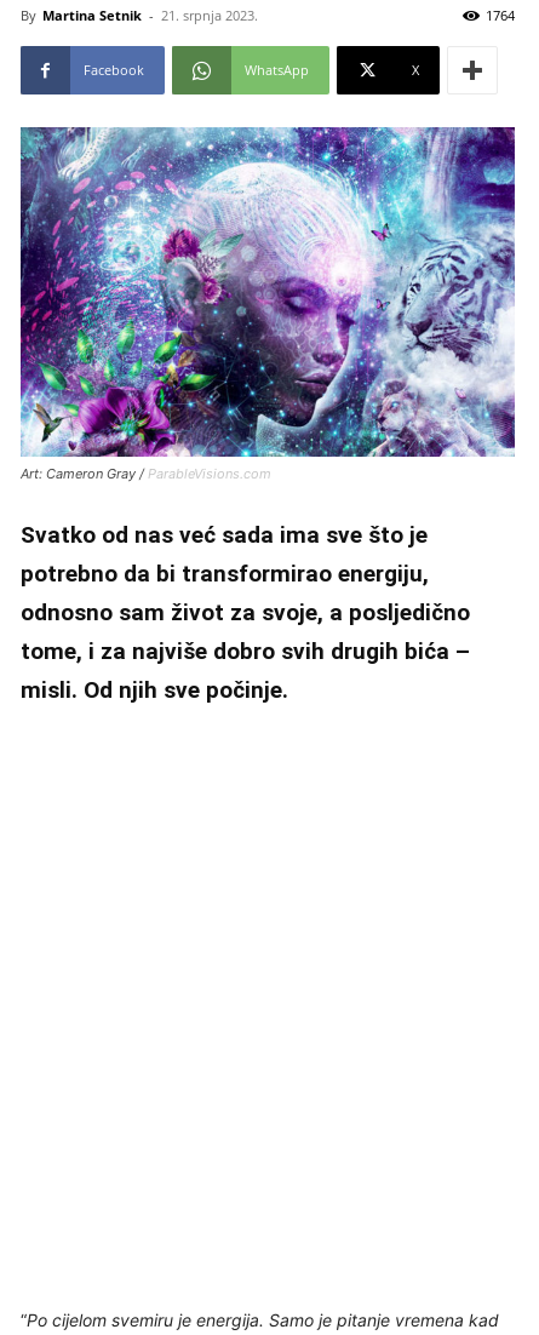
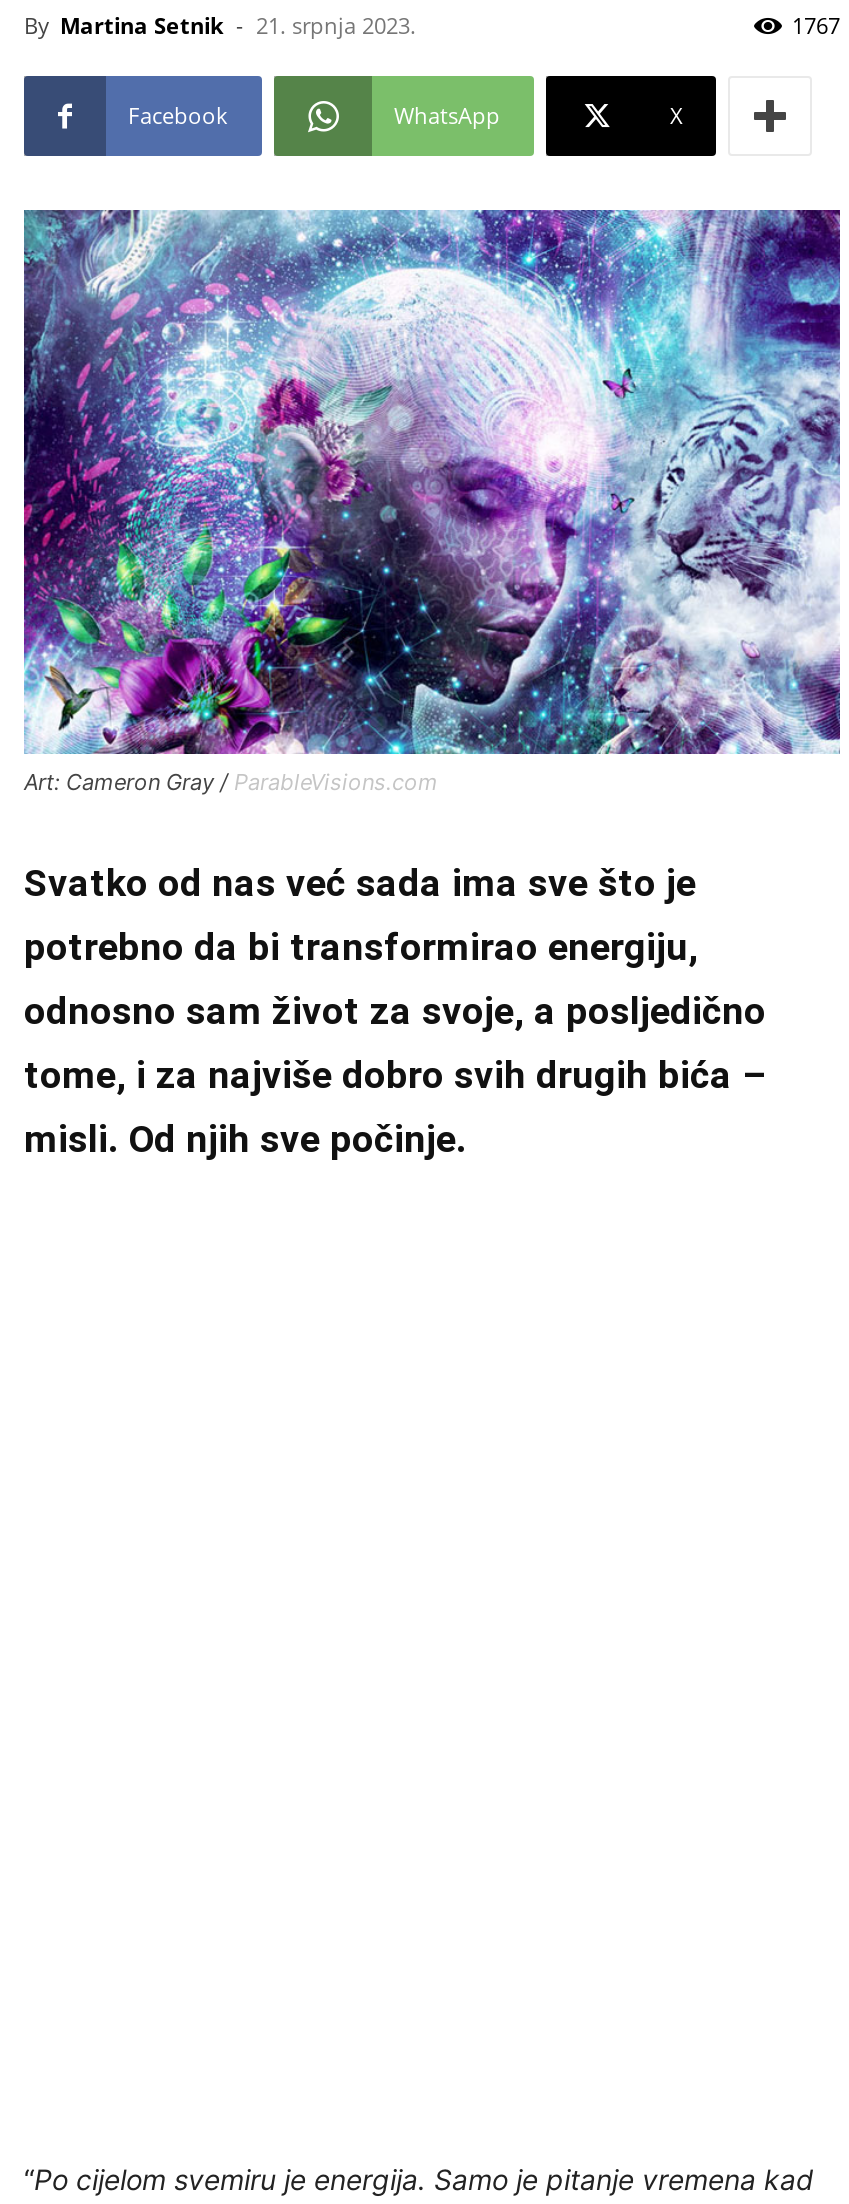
[486,6,515,24] 1764 -> [792,10,840,40] 1767

